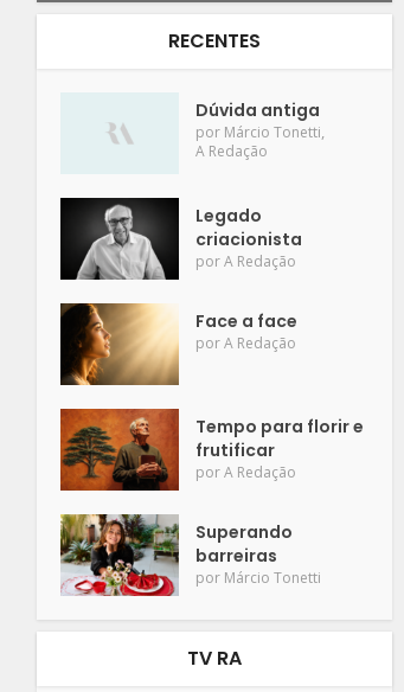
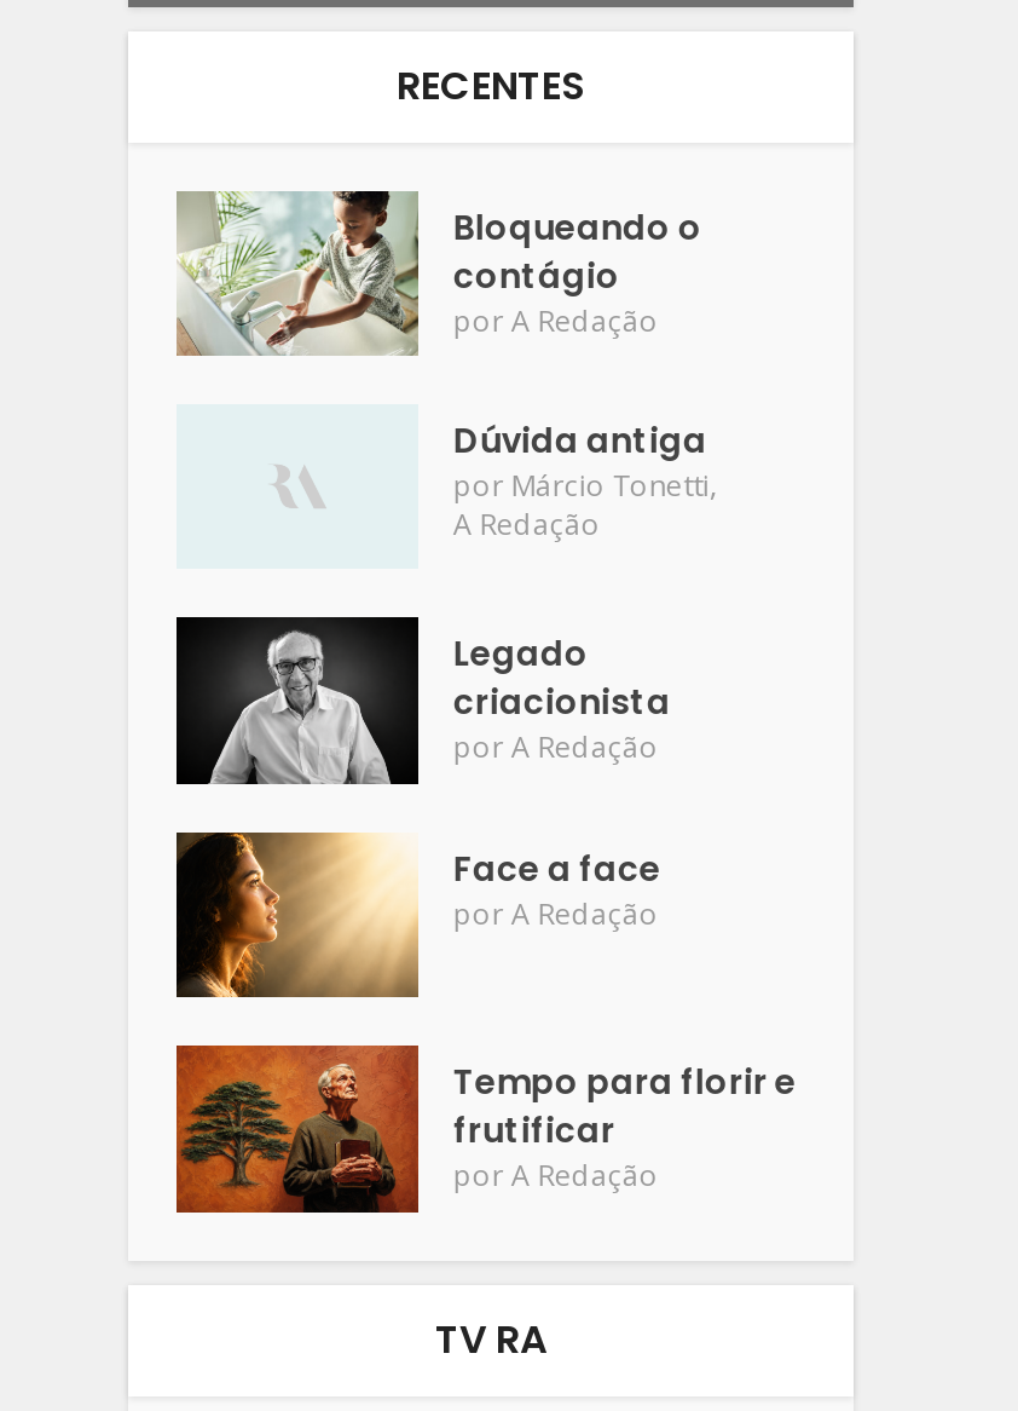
none -> [174,189,702,358] [image] | Bloqueando o | contágio | por A Redação
moved [63,99,364,483] -> [181,416,797,1195]: [image] | Dúvida antiga | por Márcio Tonetti, | ... | frutificar | por A Redação
[59,513,322,597] [image] | Superando | barreiras | por Márcio Tonetti -> none

